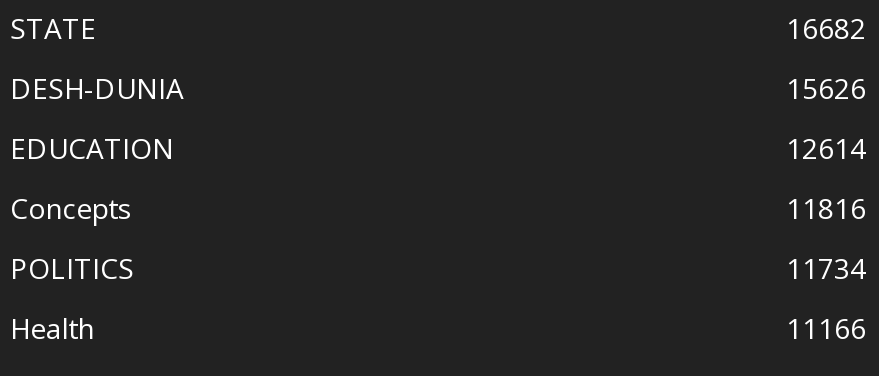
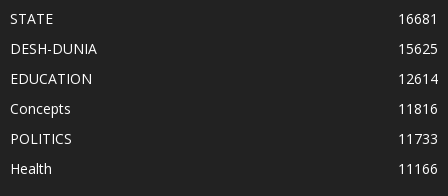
[786,9,866,47] 16682 -> [398,9,438,28] 16681
[786,69,866,107] 15626 -> [398,39,438,58] 15625
[786,249,866,287] 11734 -> [398,129,438,148] 11733

